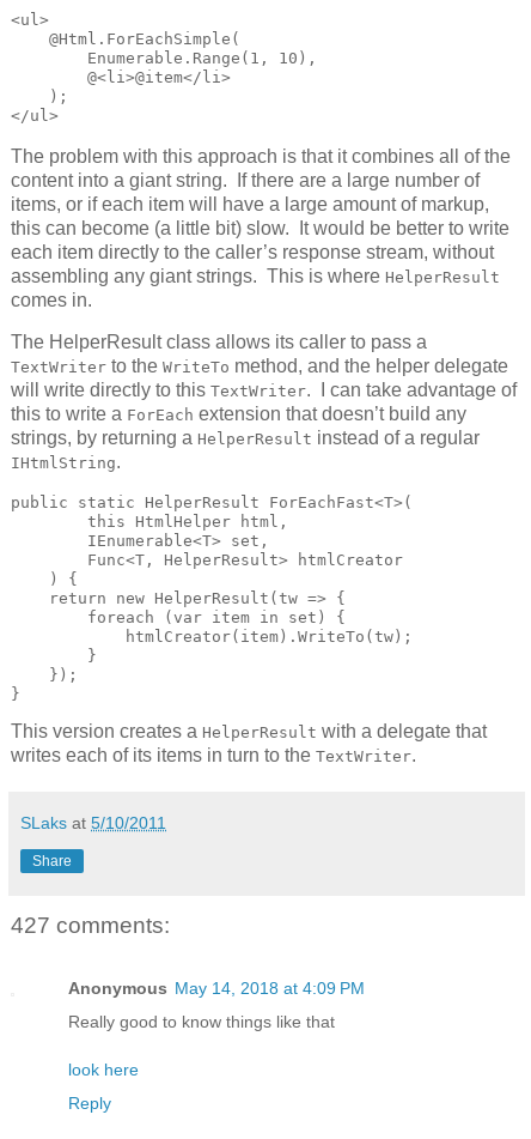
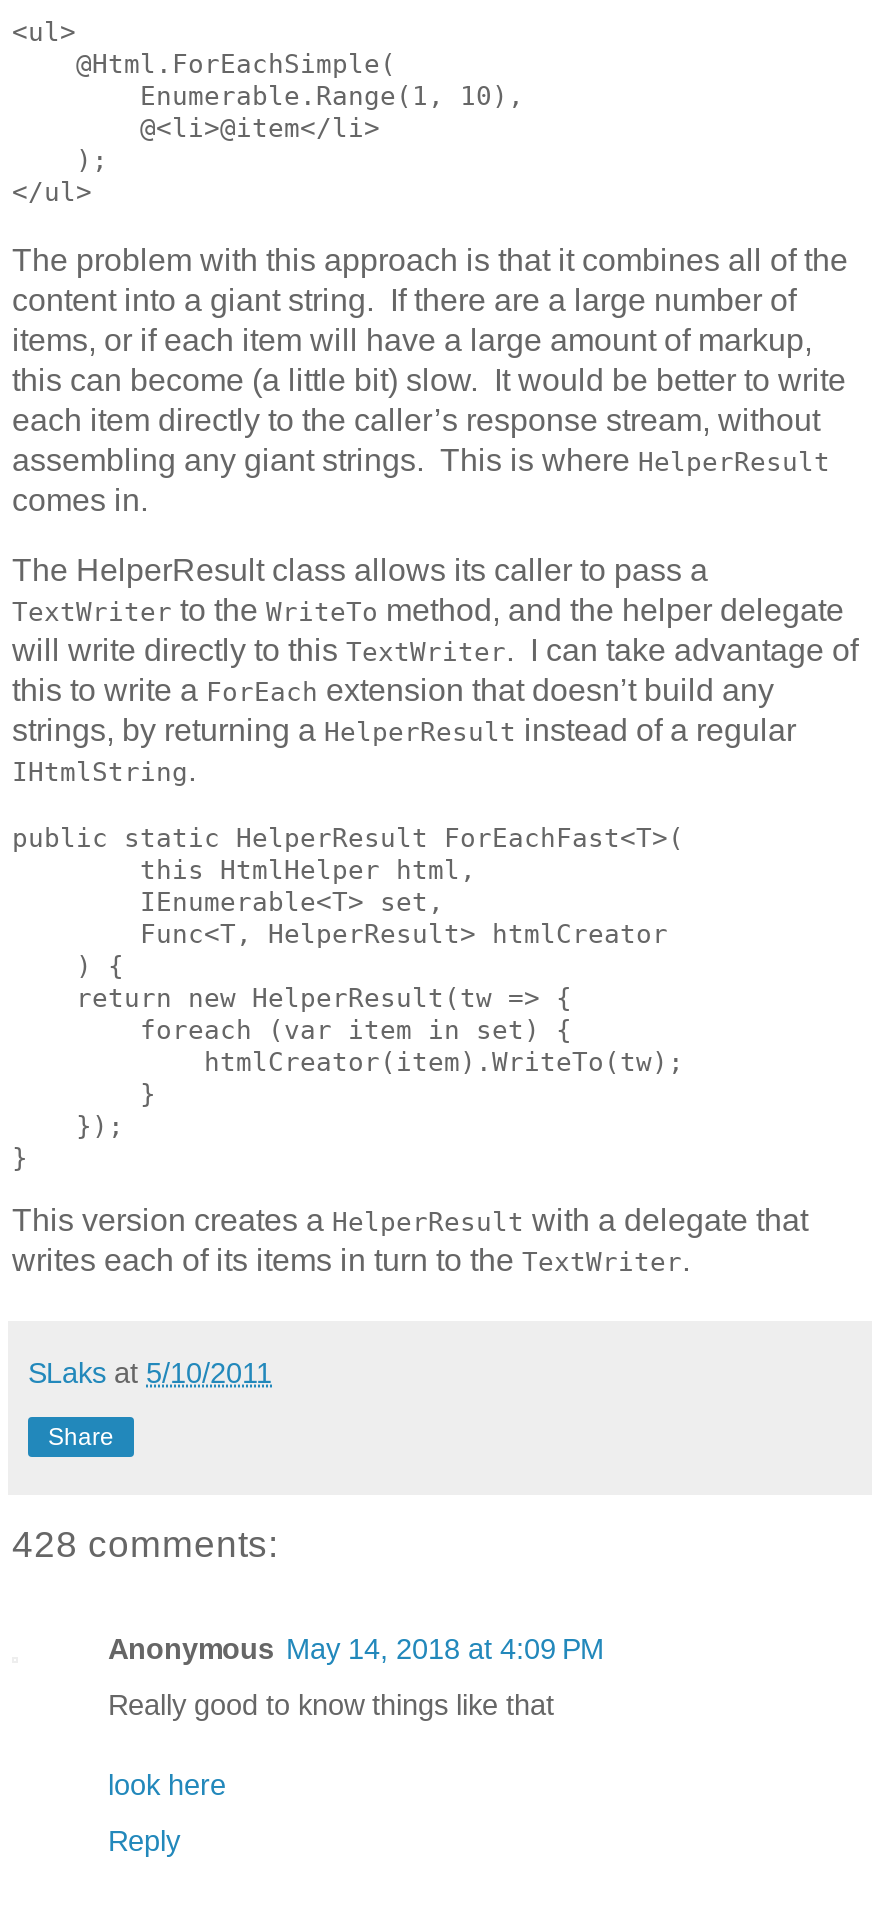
[11,913,170,938] 427 comments: -> [12,1523,278,1565] 428 comments:

